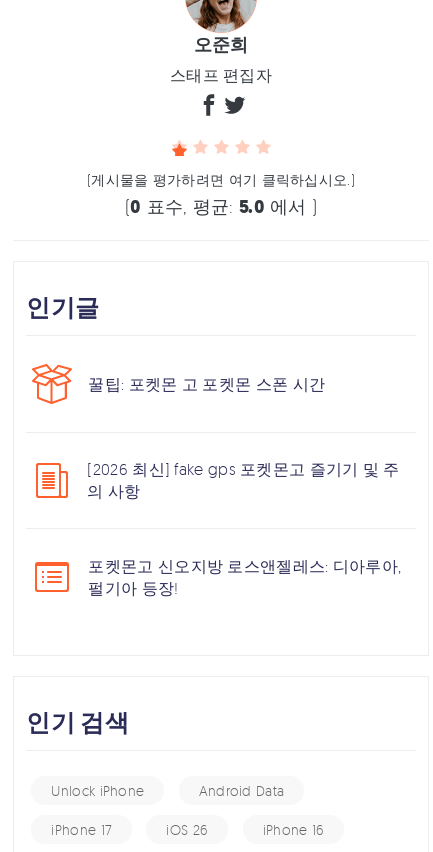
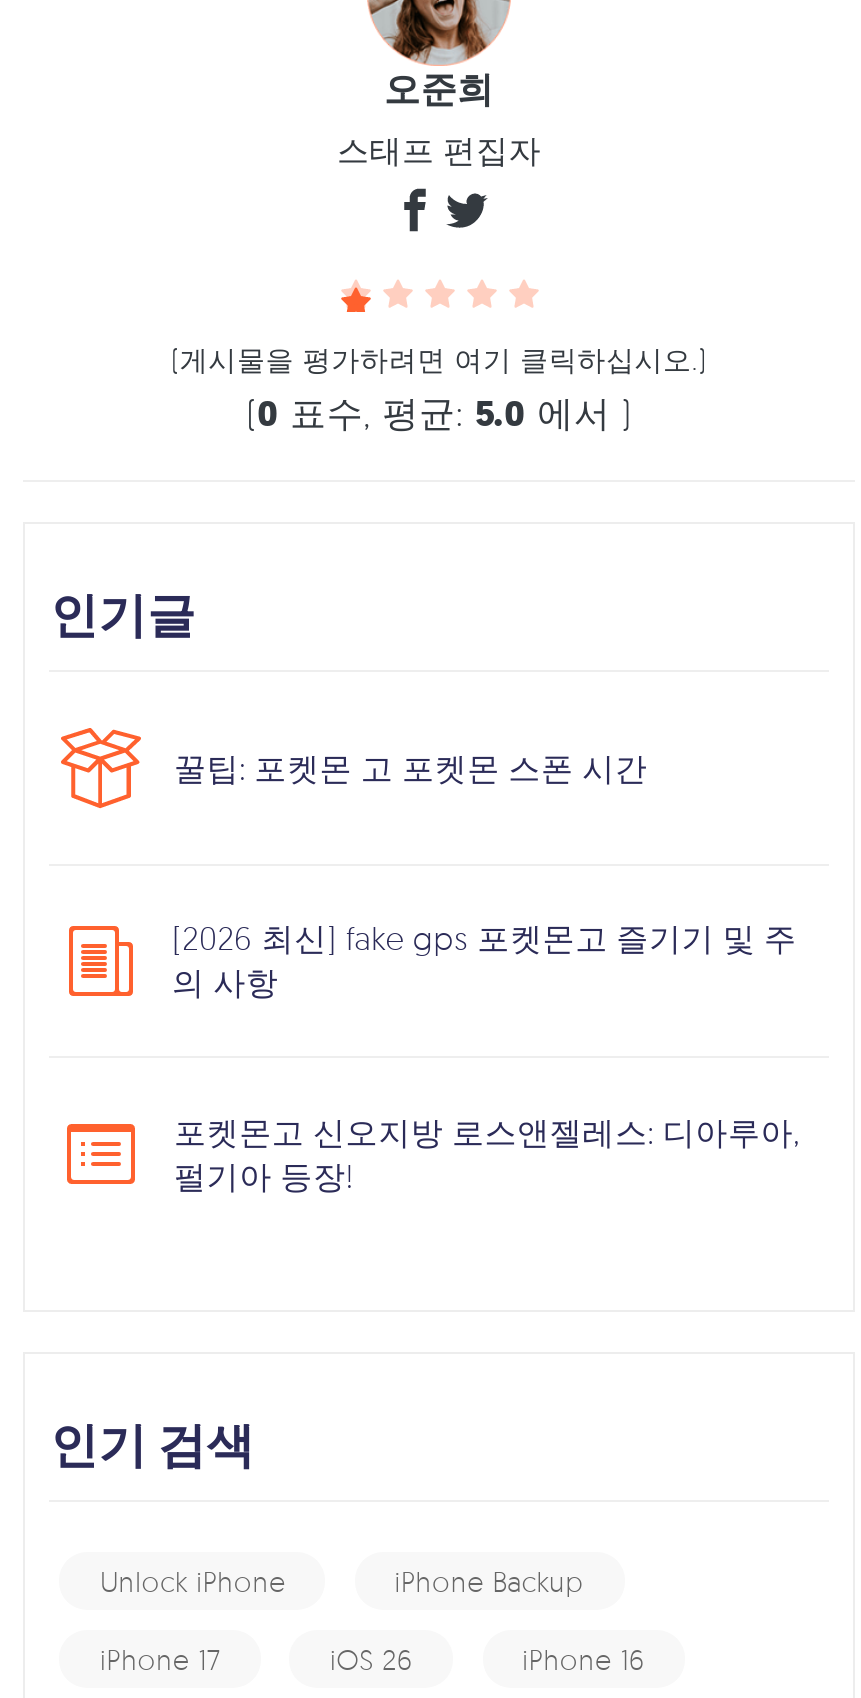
[199,782,284,799] Android Data -> [394,1564,584,1598] iPhone Backup

